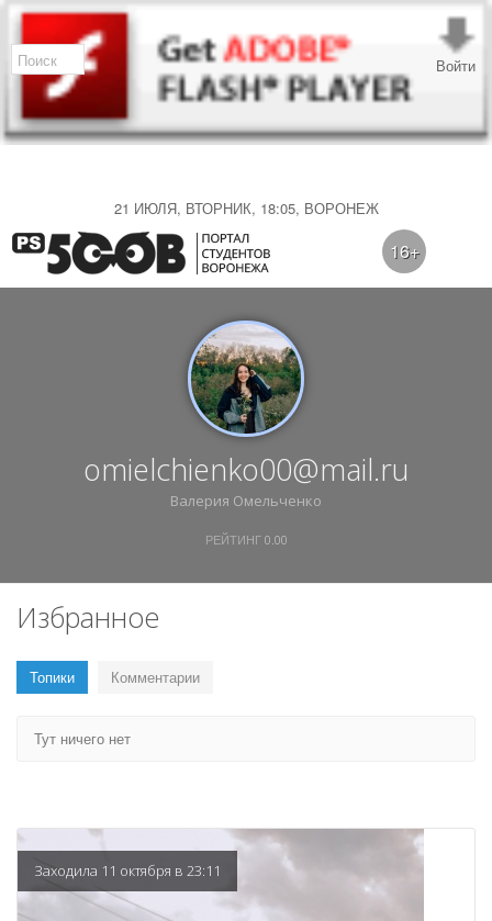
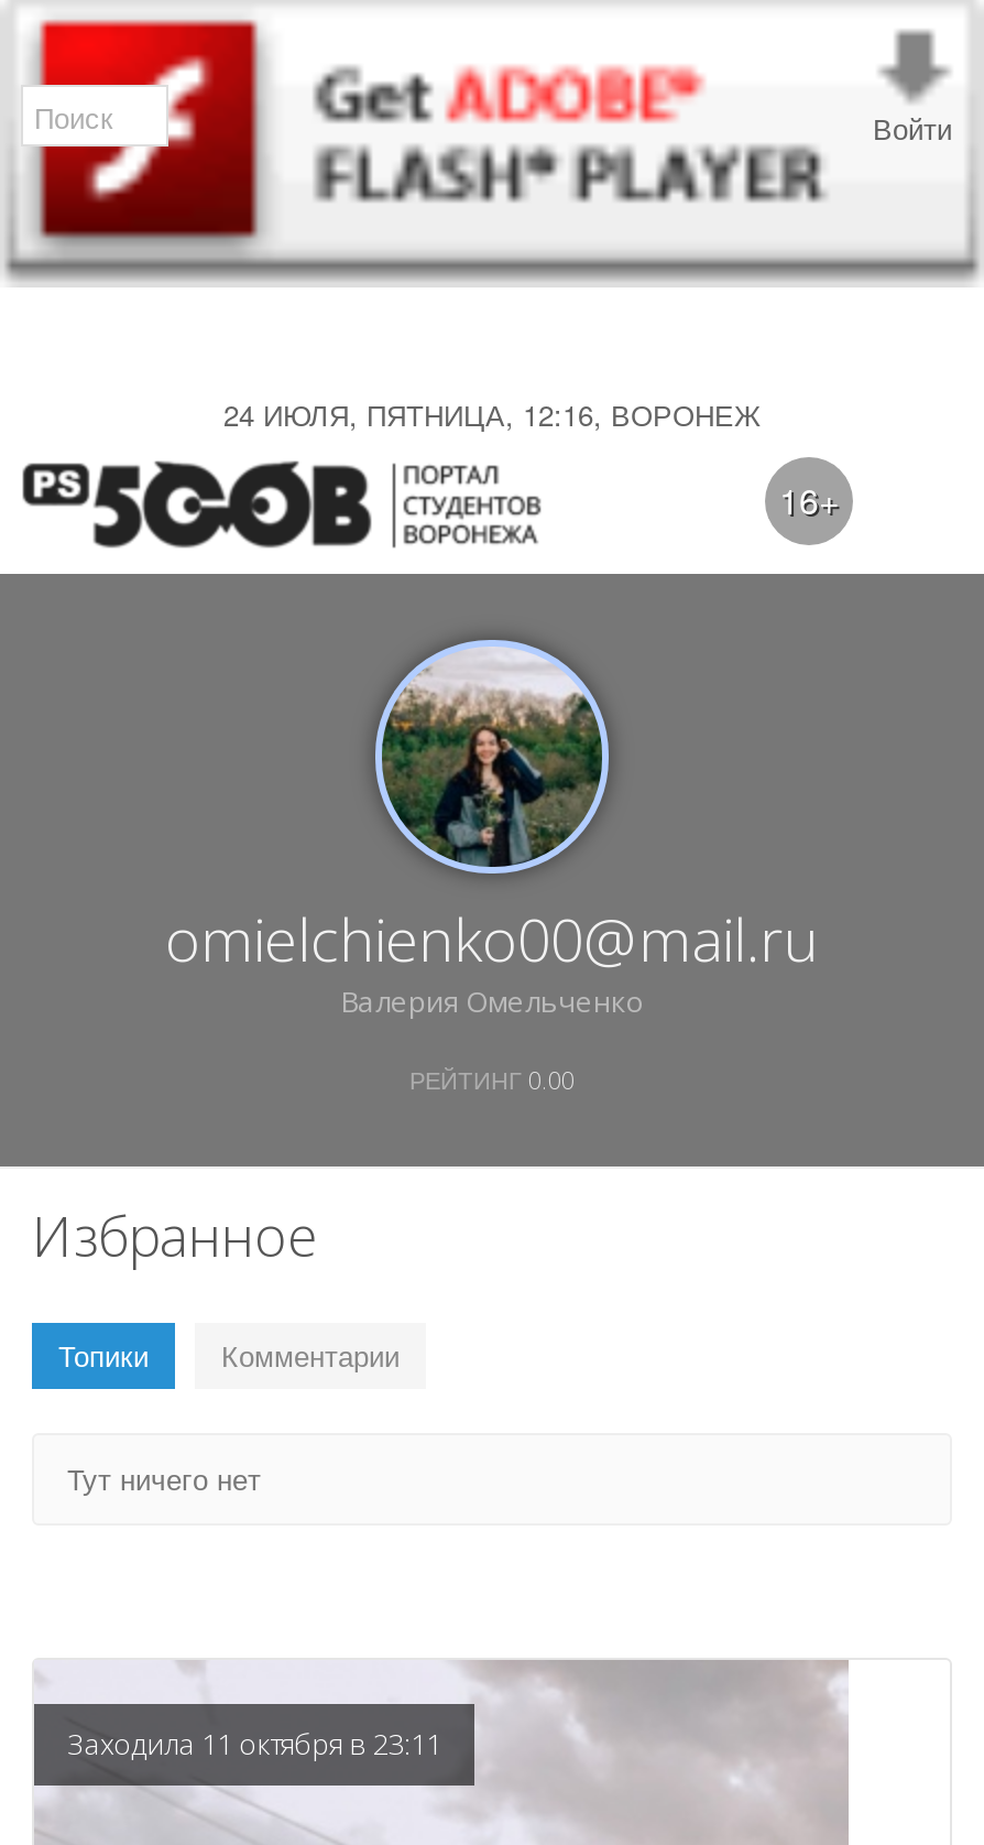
[114,198,378,218] 21 ИЮЛЯ, ВТОРНИК, 18:05, ВОРОНЕЖ -> [223,393,761,435] 24 ИЮЛЯ, ПЯТНИЦА, 12:16, ВОРОНЕЖ

